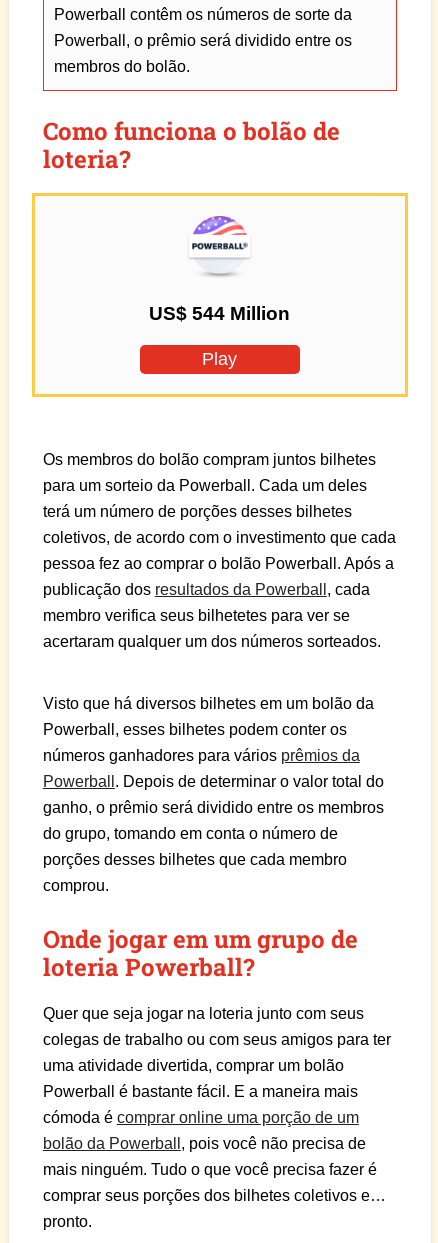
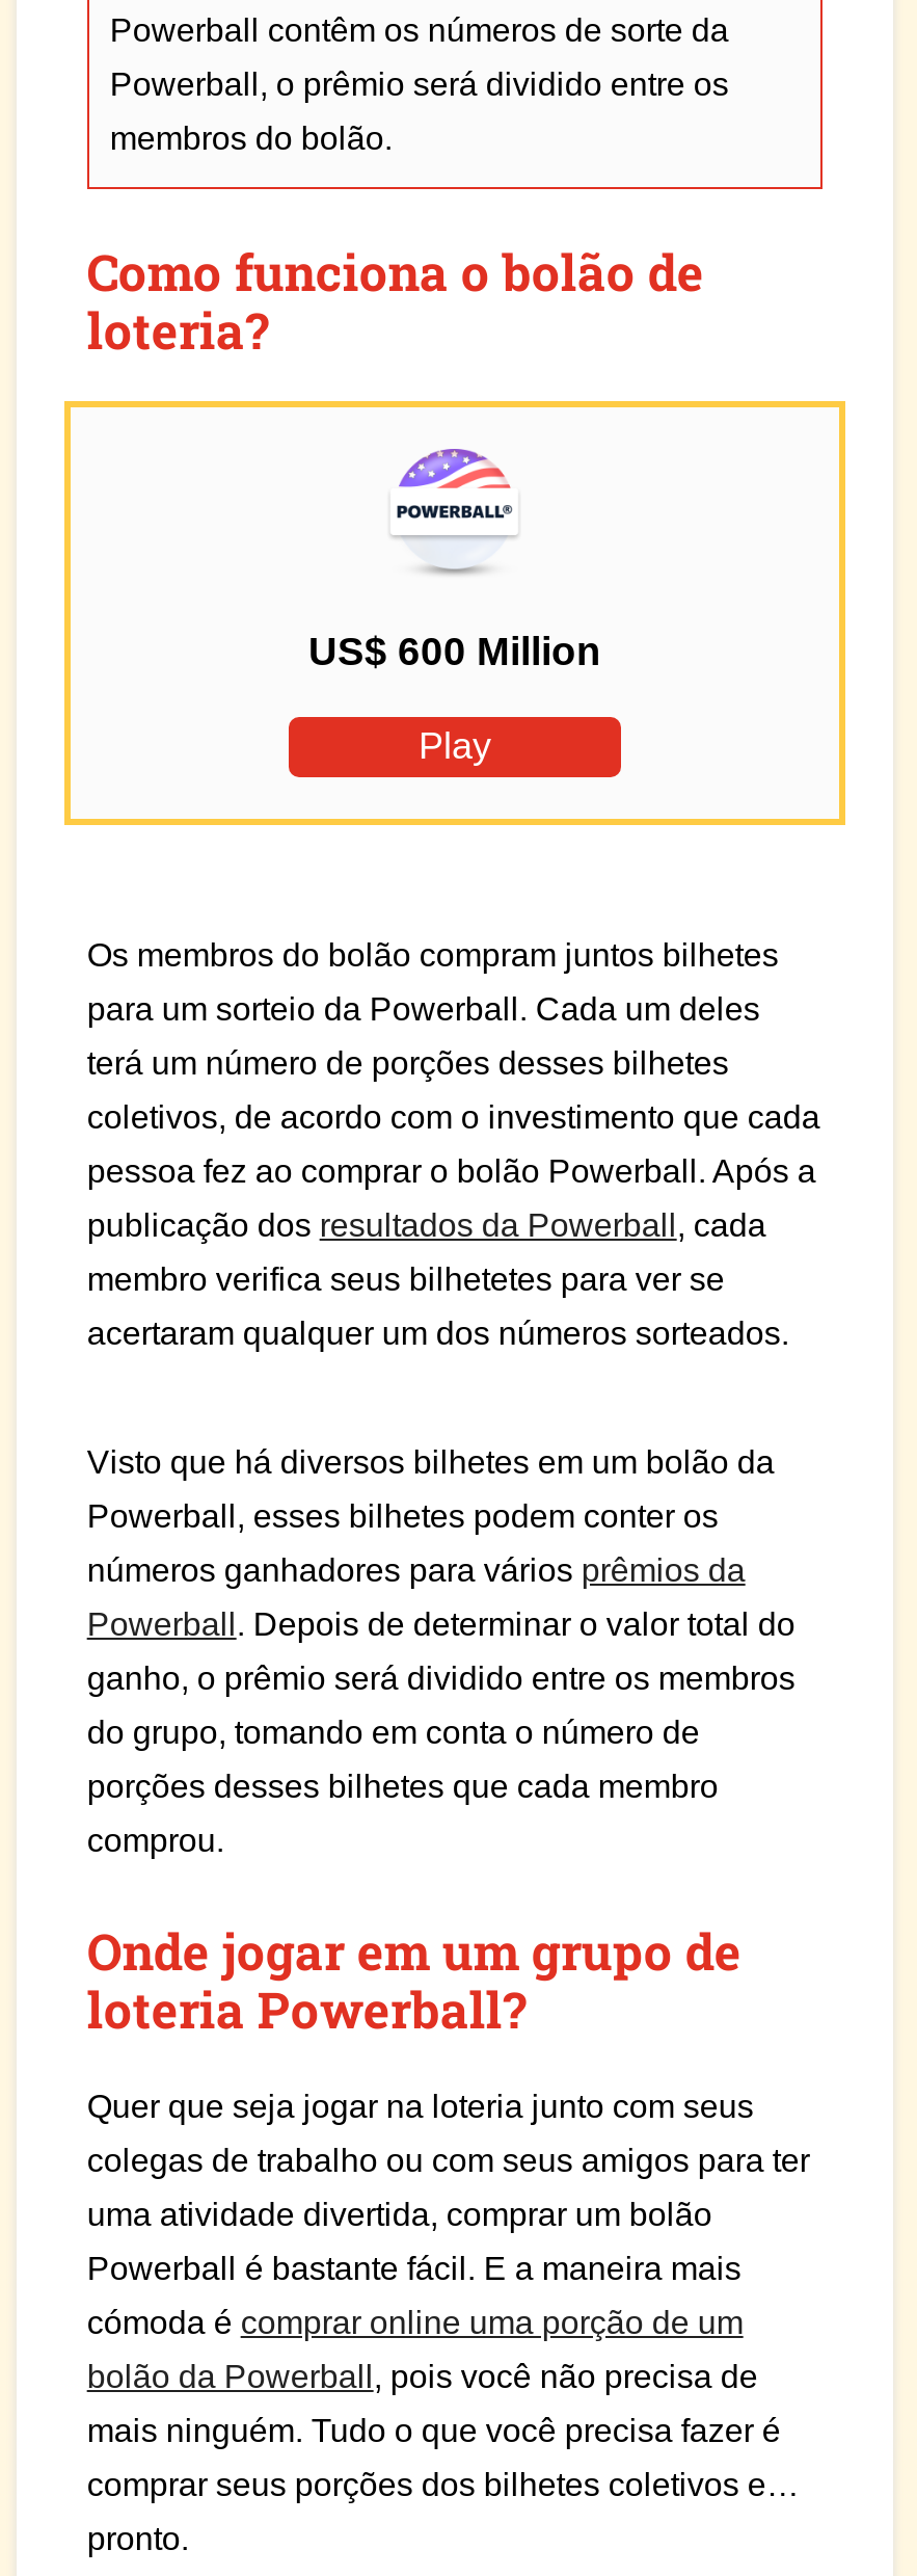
[149,303,290,324] US$ 544 Million -> [308,630,601,673] US$ 600 Million

